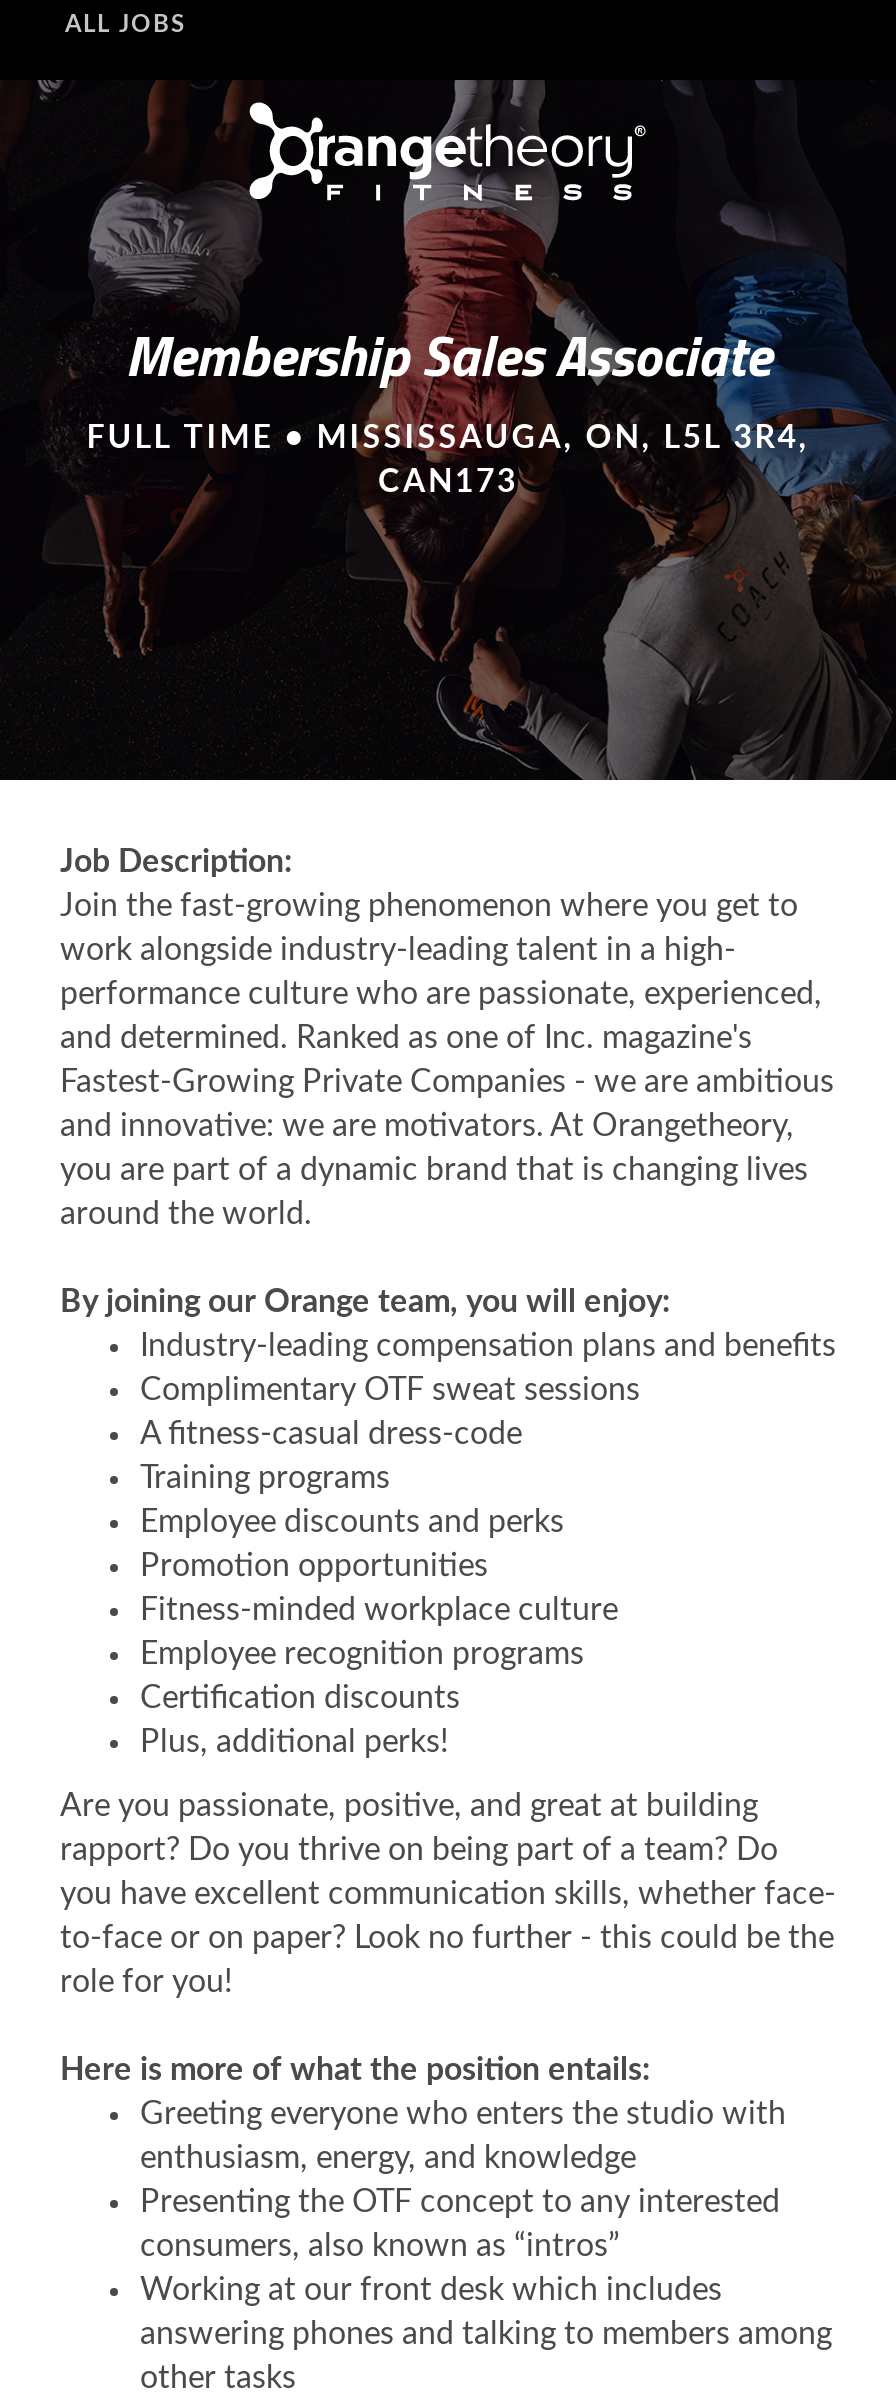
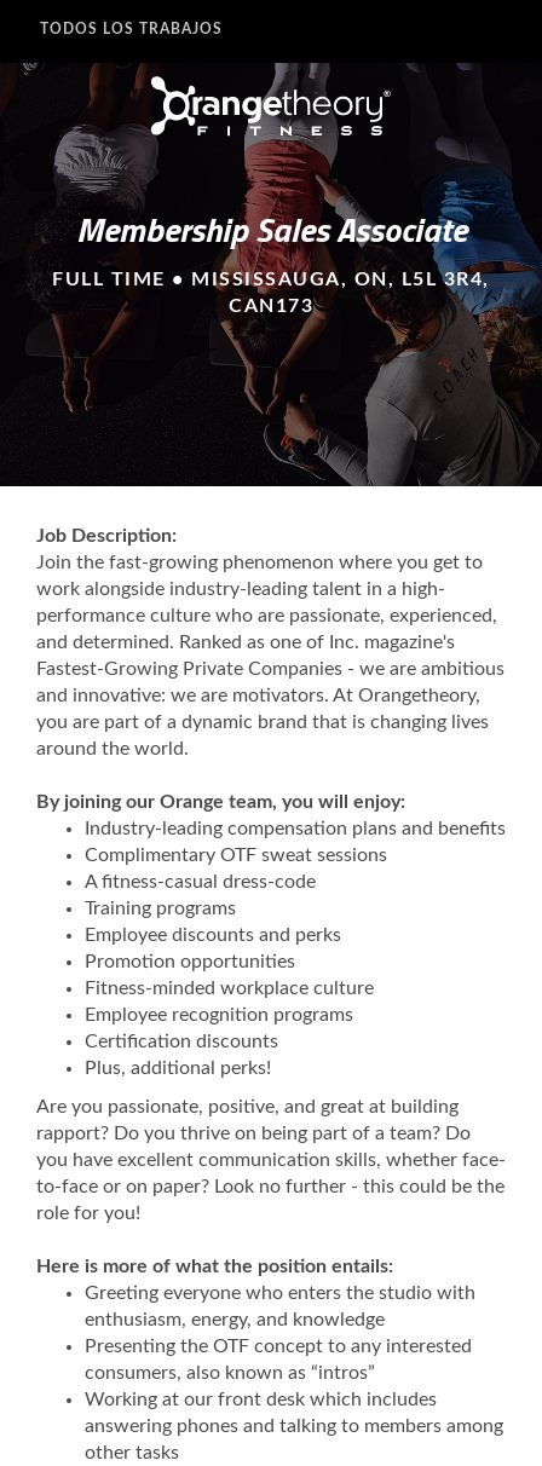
[65,12,187,36] ALL JOBS -> [39,22,222,36] TODOS LOS TRABAJOS

